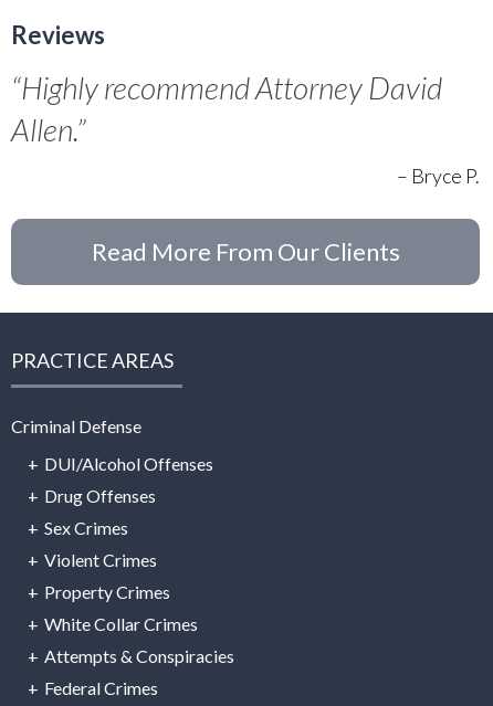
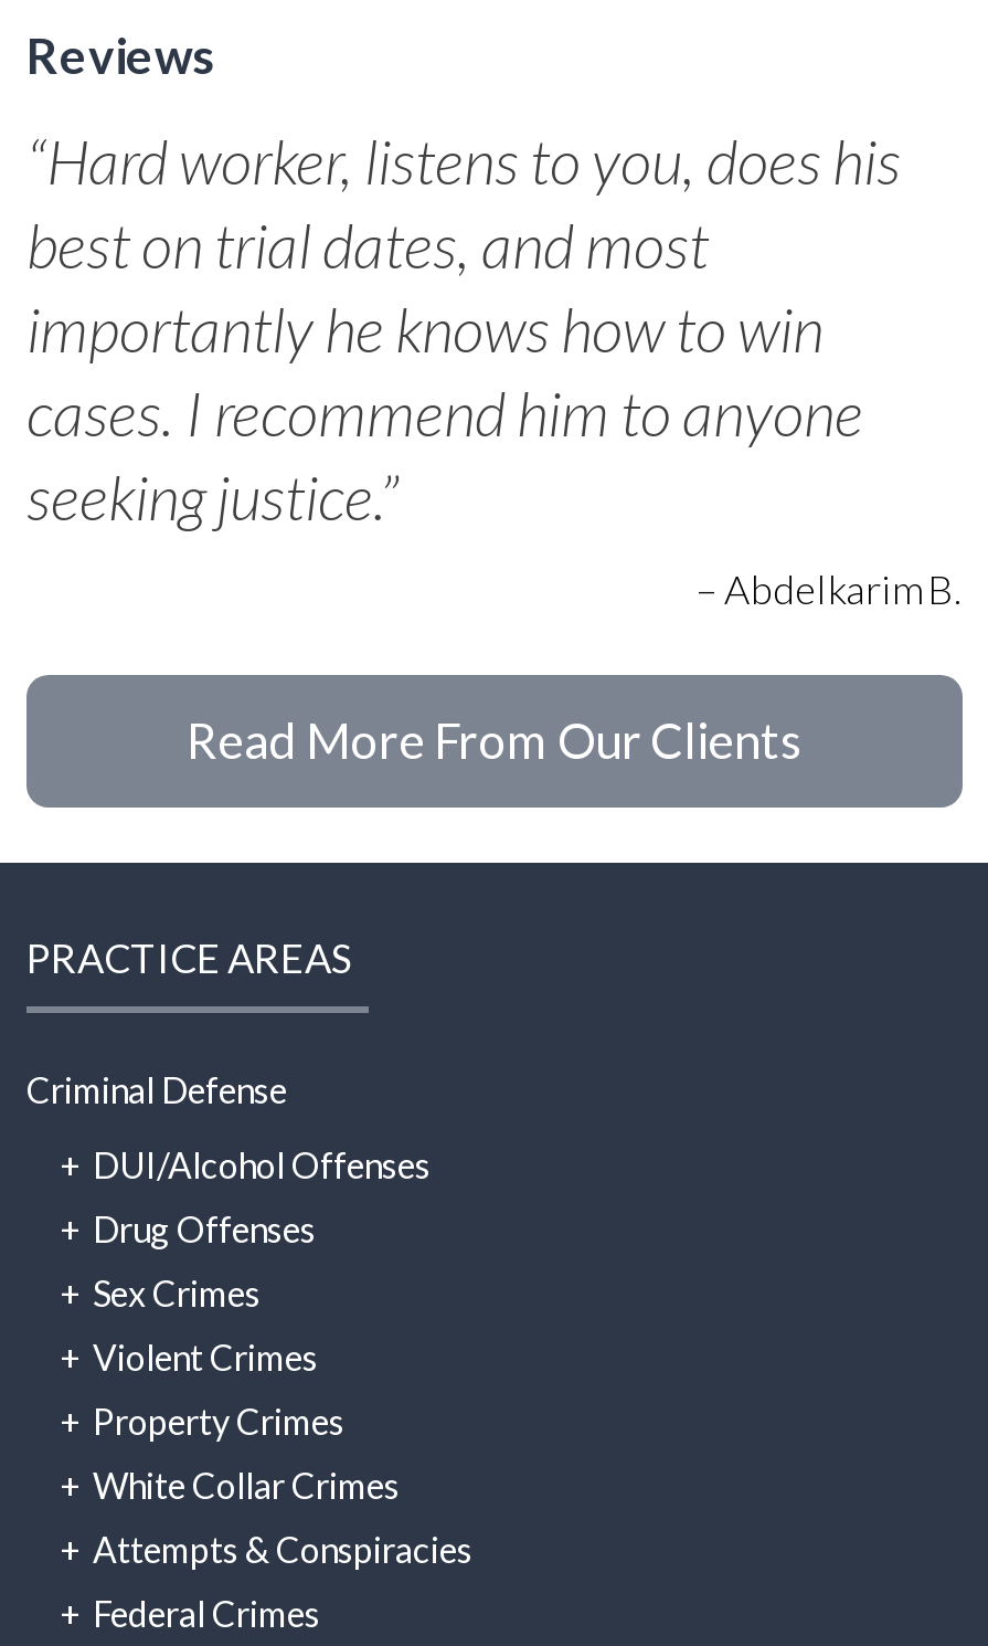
[11,68,480,187] “Highly recommend Attorney David | Allen.” | – Bryce P. -> [26,123,963,613] “Hard worker, listens to you, does his | best on trial dates, and most | importantly he knows how to win | cases. I recommend him to anyone | seeking justice.” | – Abdelkarim B.

